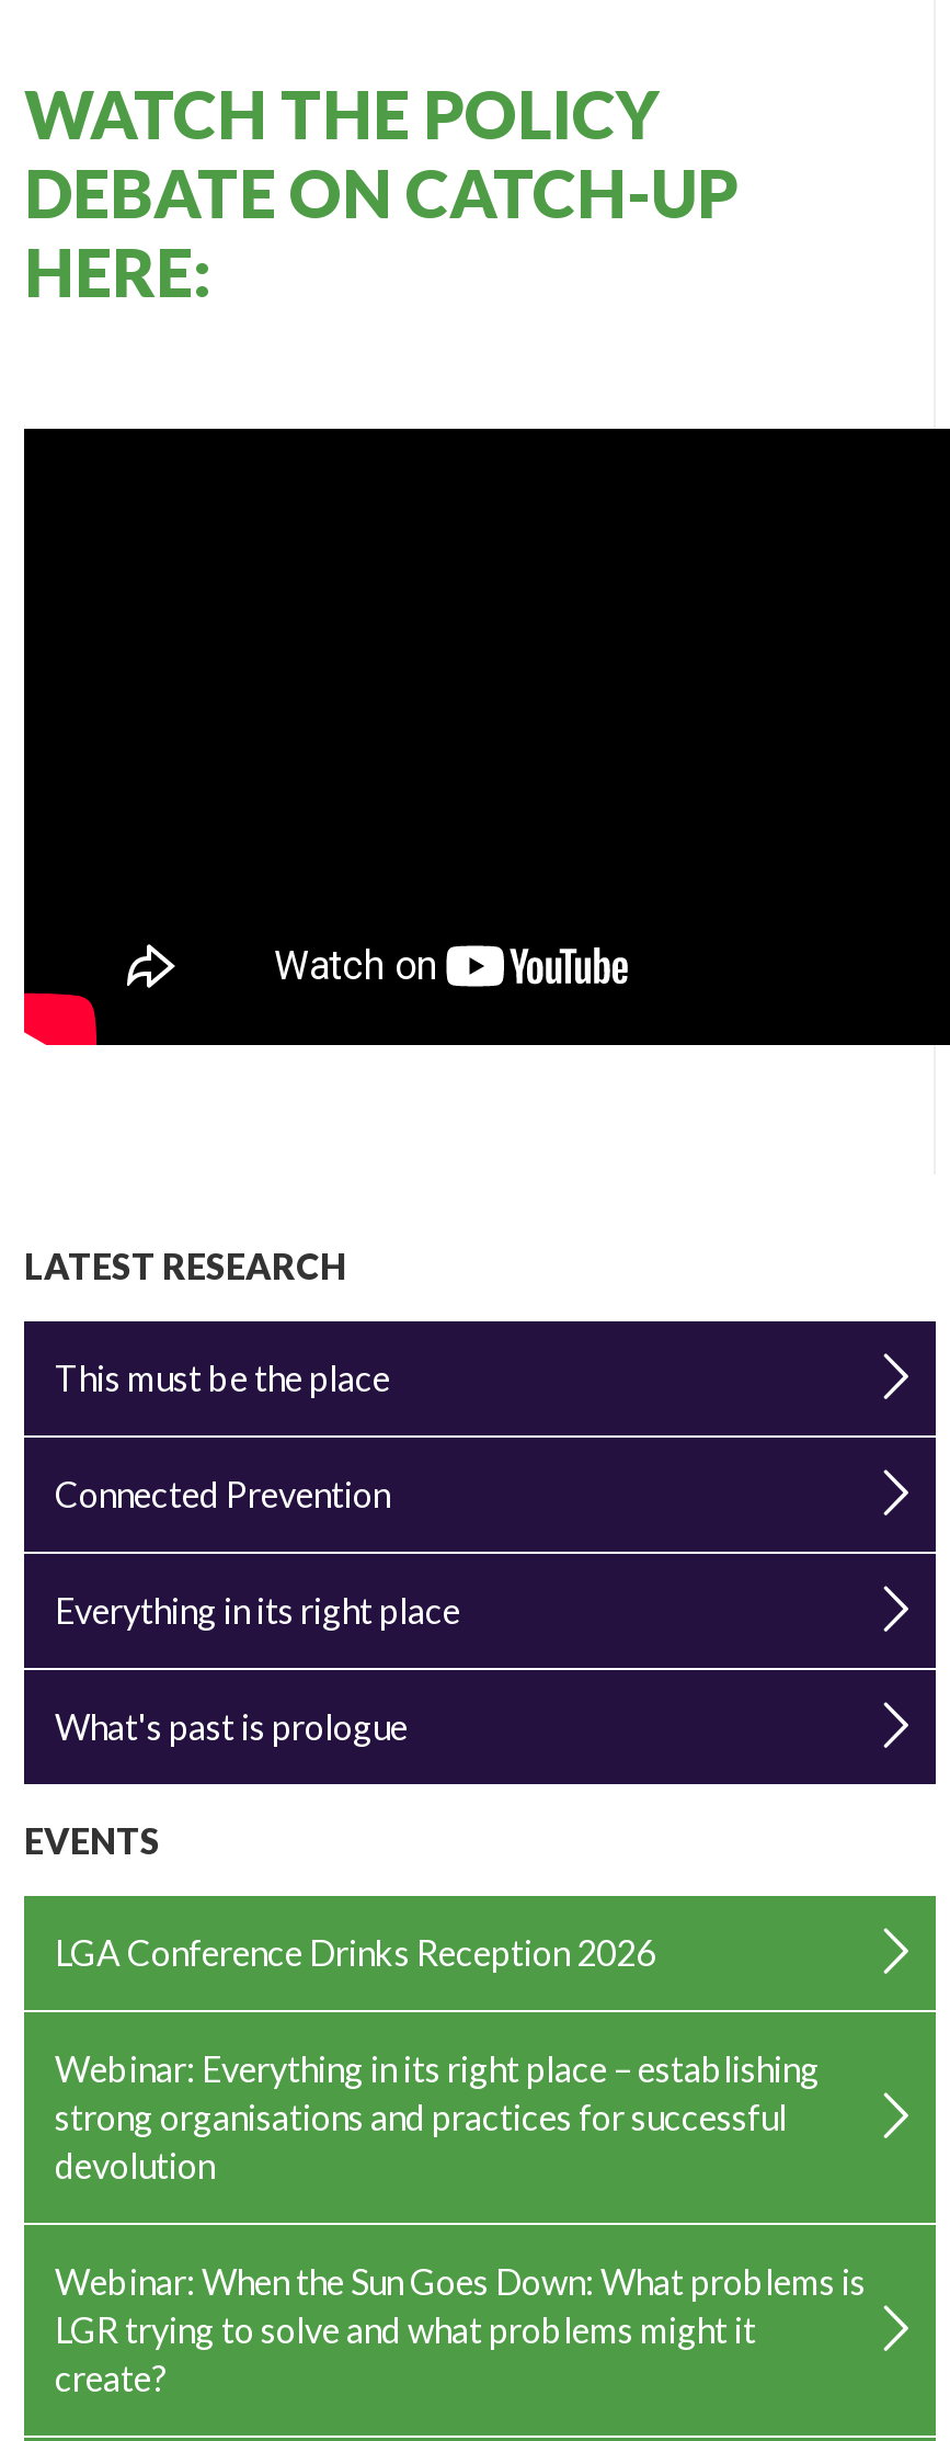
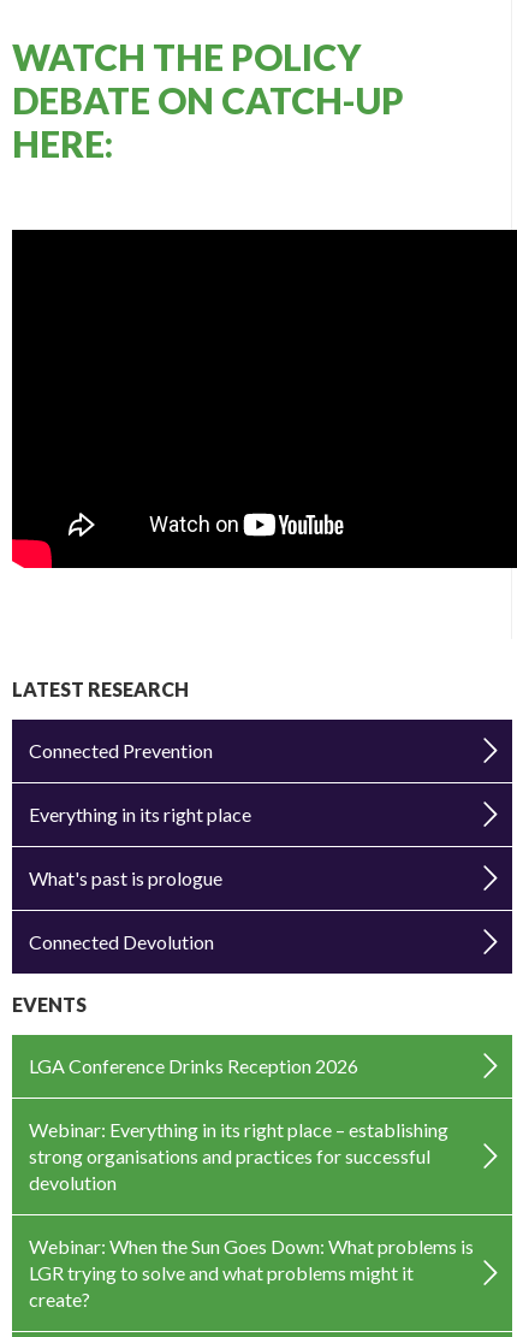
[55,1357,390,1399] This must be the place -> none
moved [55,1473,460,1748] -> [29,739,251,890]: Connected Prevention | Everything in its right place | What's past is prologue
none -> [29,931,214,953] Connected Devolution

